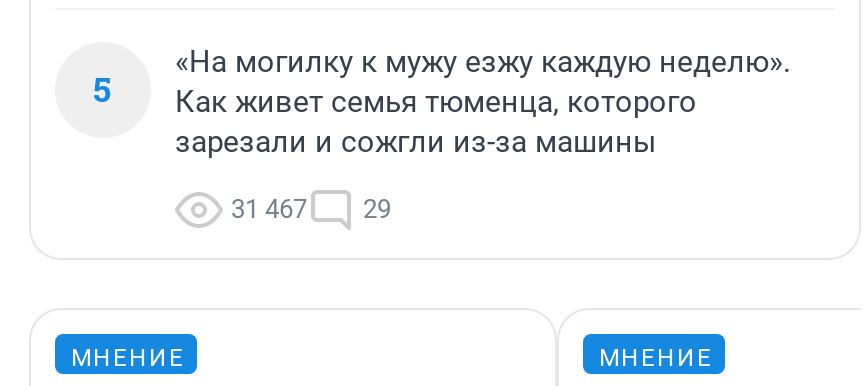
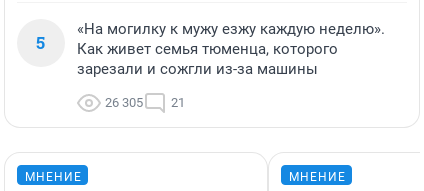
[231,194,307,224] 31 467 -> [105,95,143,110] 26 305
[363,194,391,224] 29 -> [171,95,185,110] 21

